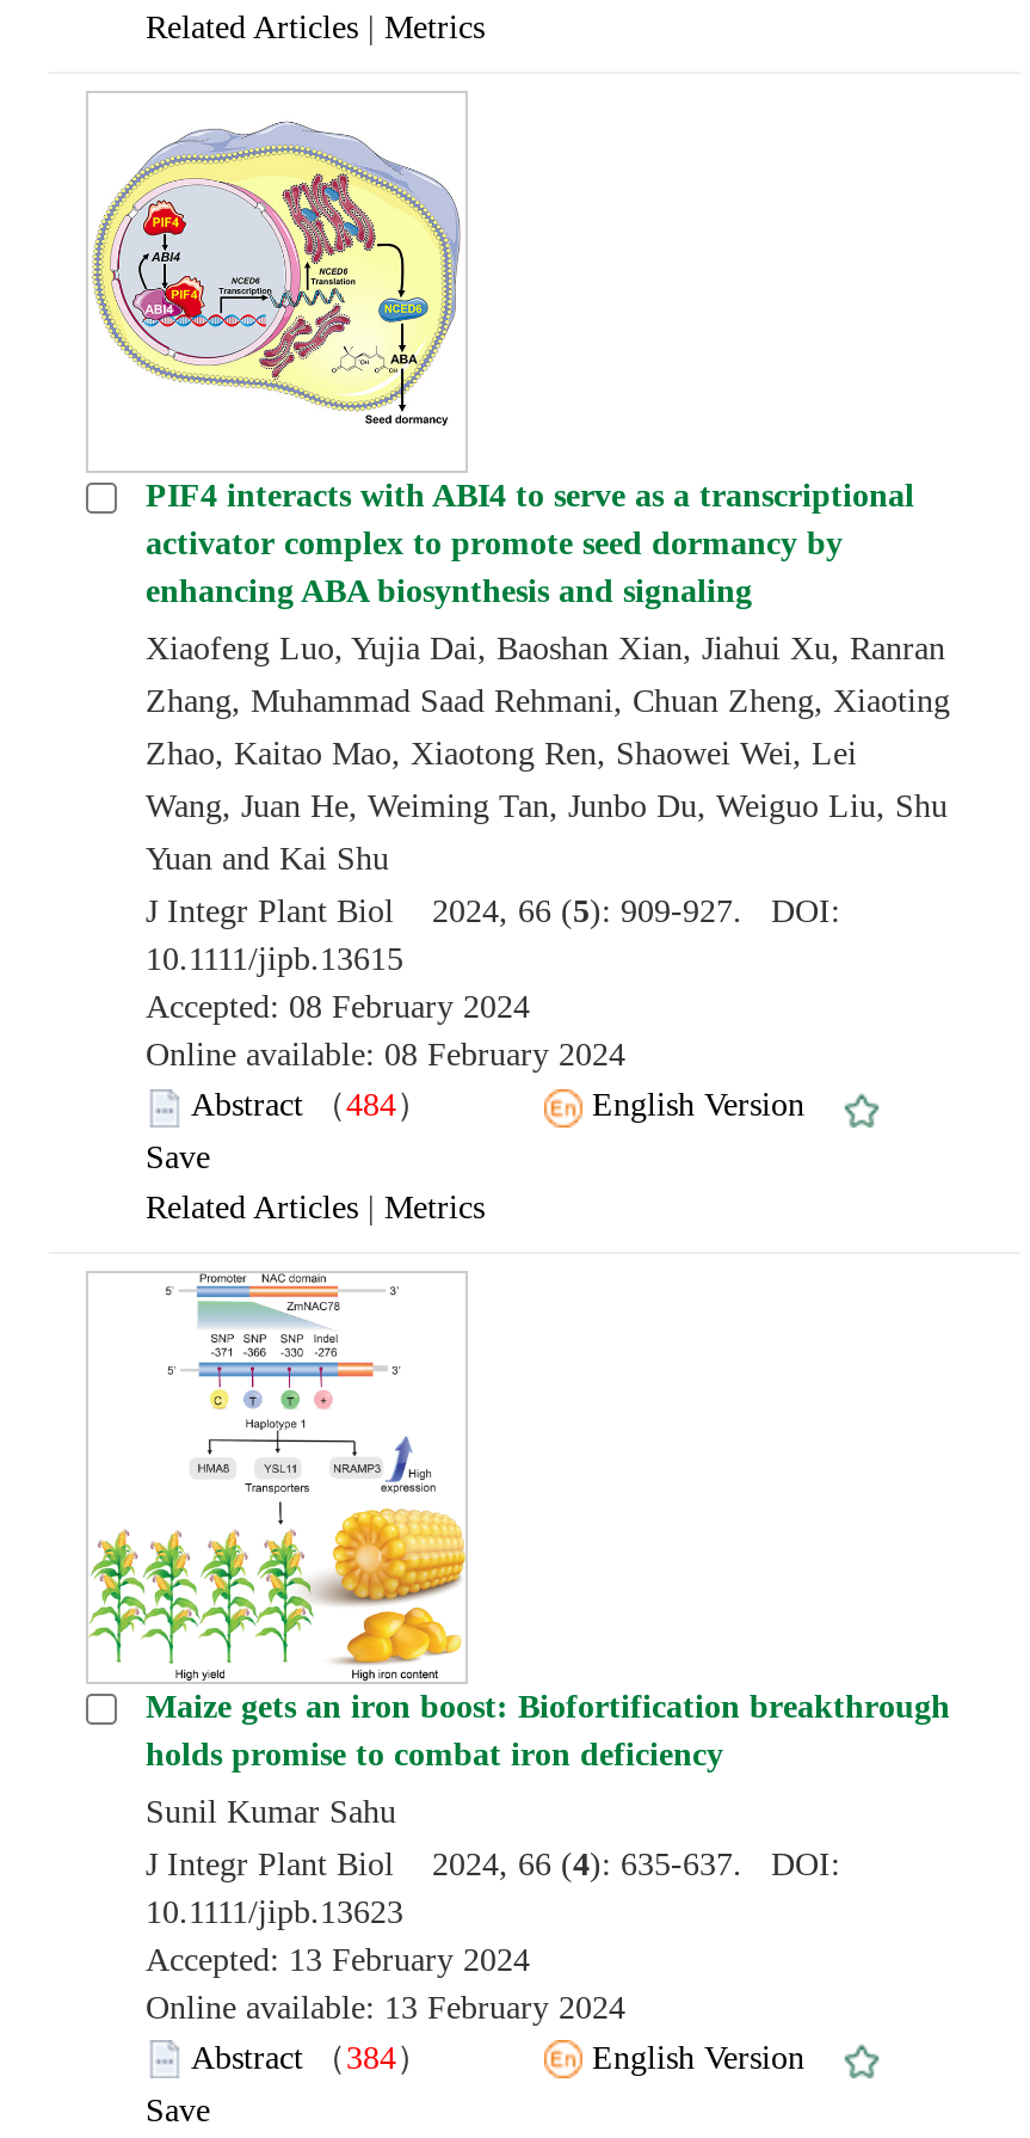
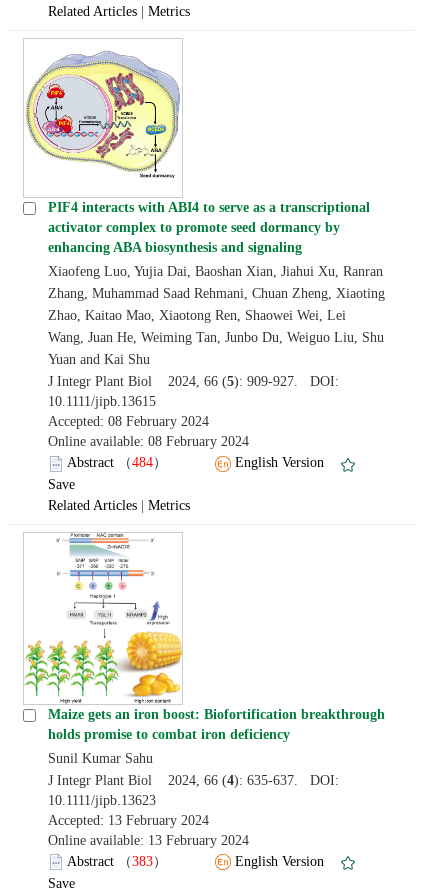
[191,2039,804,2075] Abstract（384） English Version -> [67,854,324,869] Abstract（383） English Version

